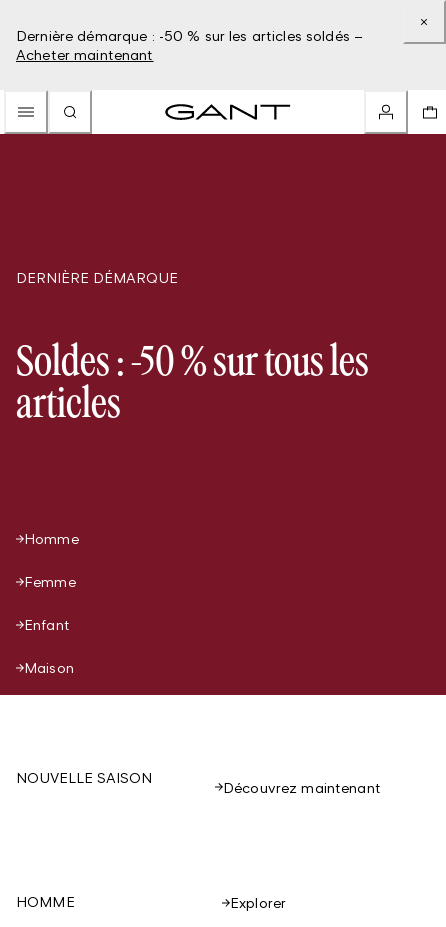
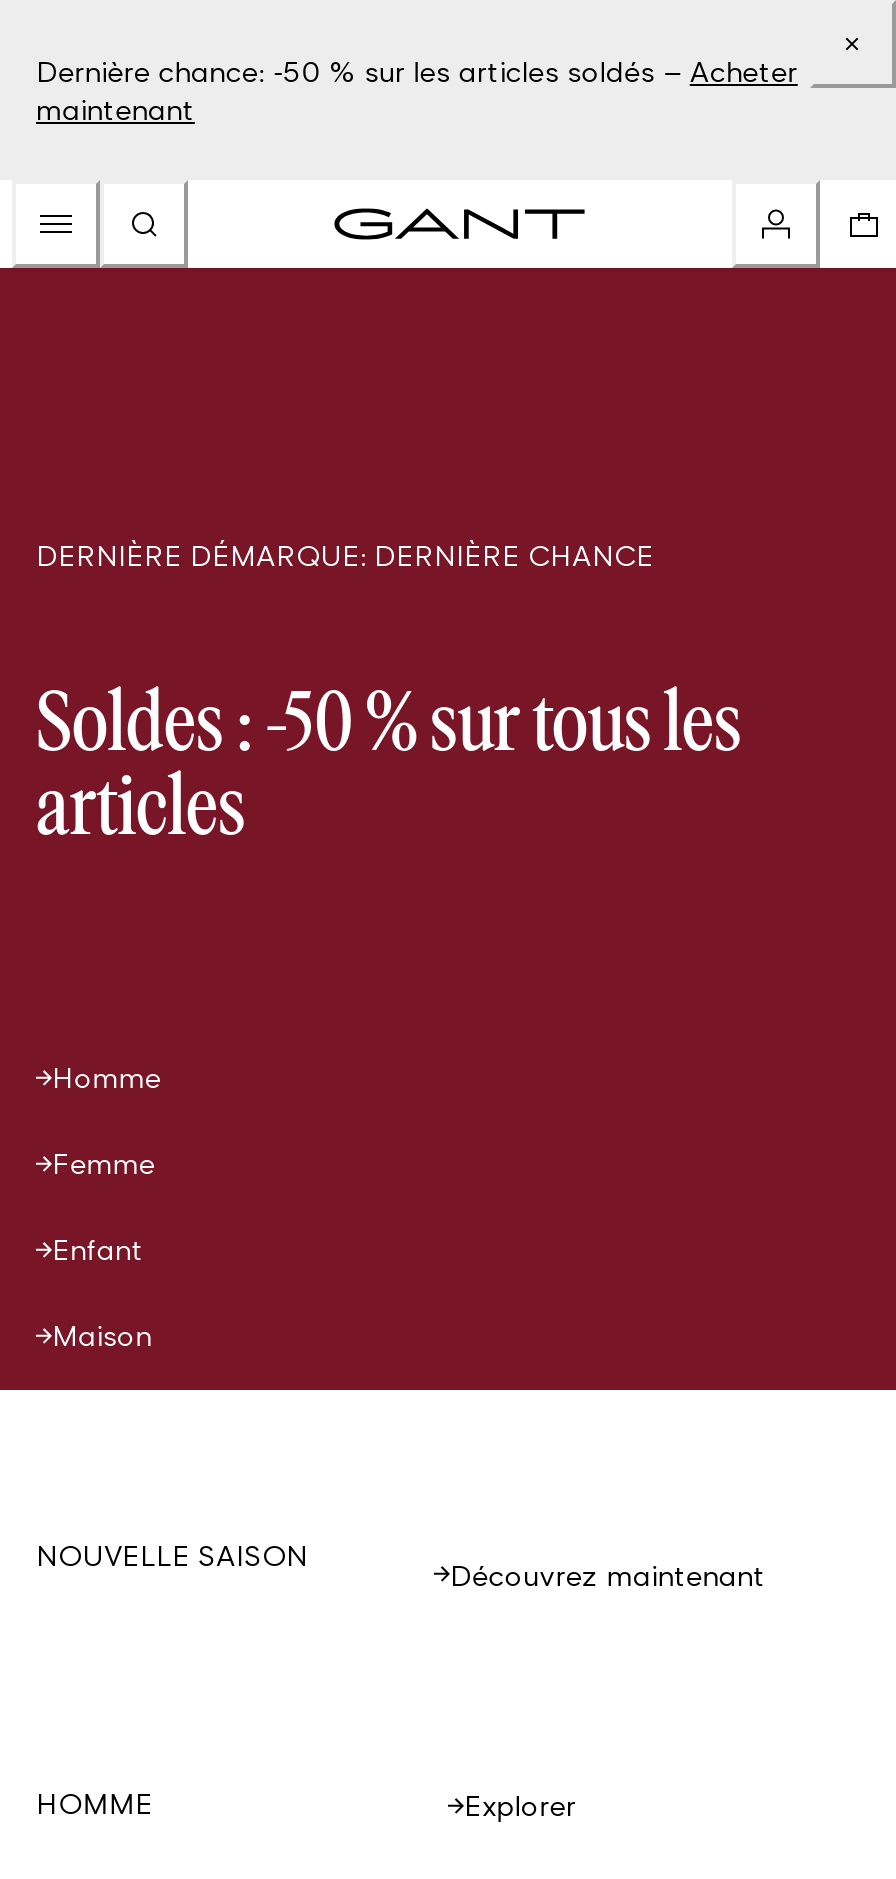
[16,27,363,63] Dernière démarque : -50 % sur les articles soldés – | Acheter maintenant -> [36,54,798,126] Dernière chance: -50 % sur les articles soldés – Acheter | maintenant
[16,269,178,286] DERNIÈRE DÉMARQUE -> [36,538,654,572] DERNIÈRE DÉMARQUE: DERNIÈRE CHANCE

